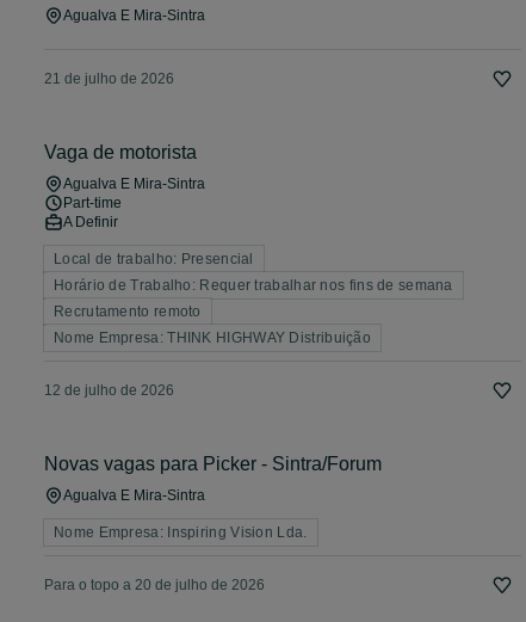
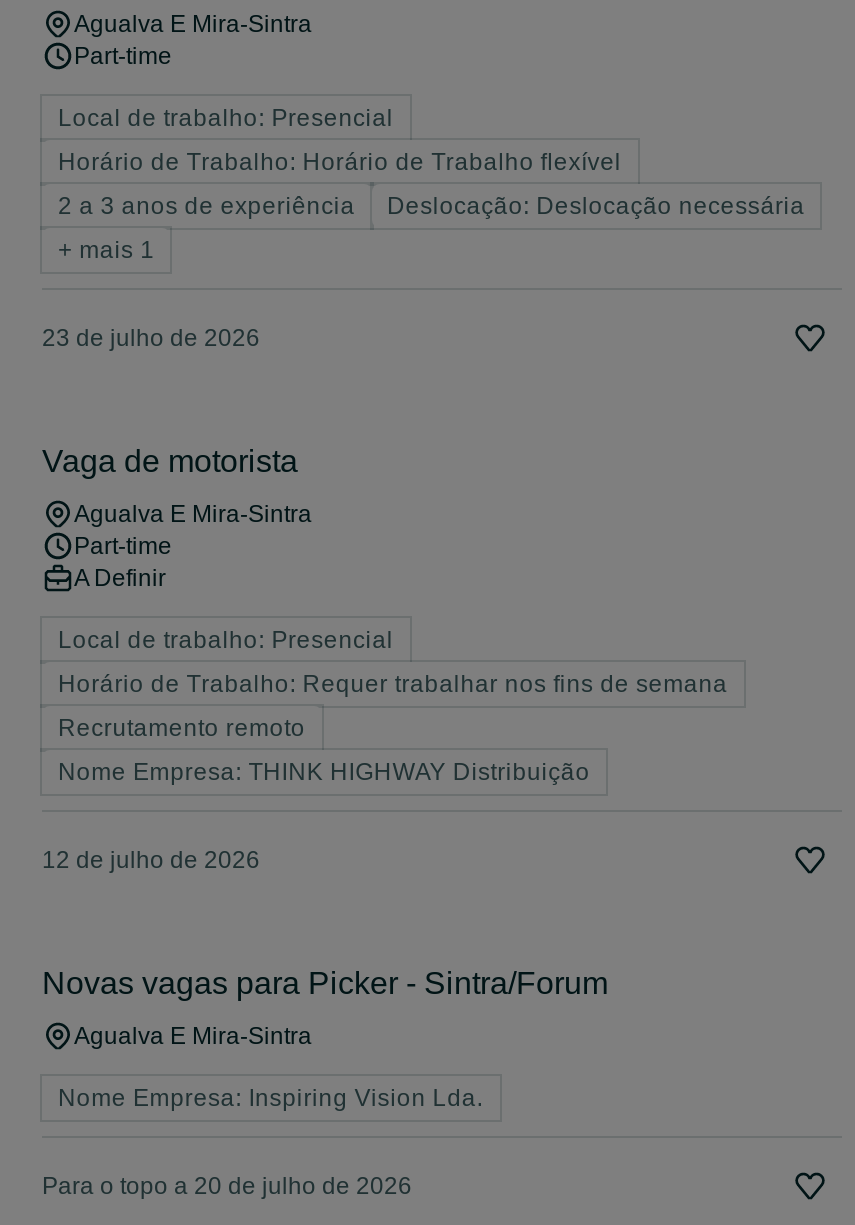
[44,71,174,88] 21 de julho de 2026 -> [42,43,805,353] Part-time | Local de trabalho: Presencial | Horário de Trabalho: Horário de Trabalho flexível | 2 a 3 anos de experiência | Deslocação: Deslocação necessária | + mais 1 | 23 de julho de 2026

